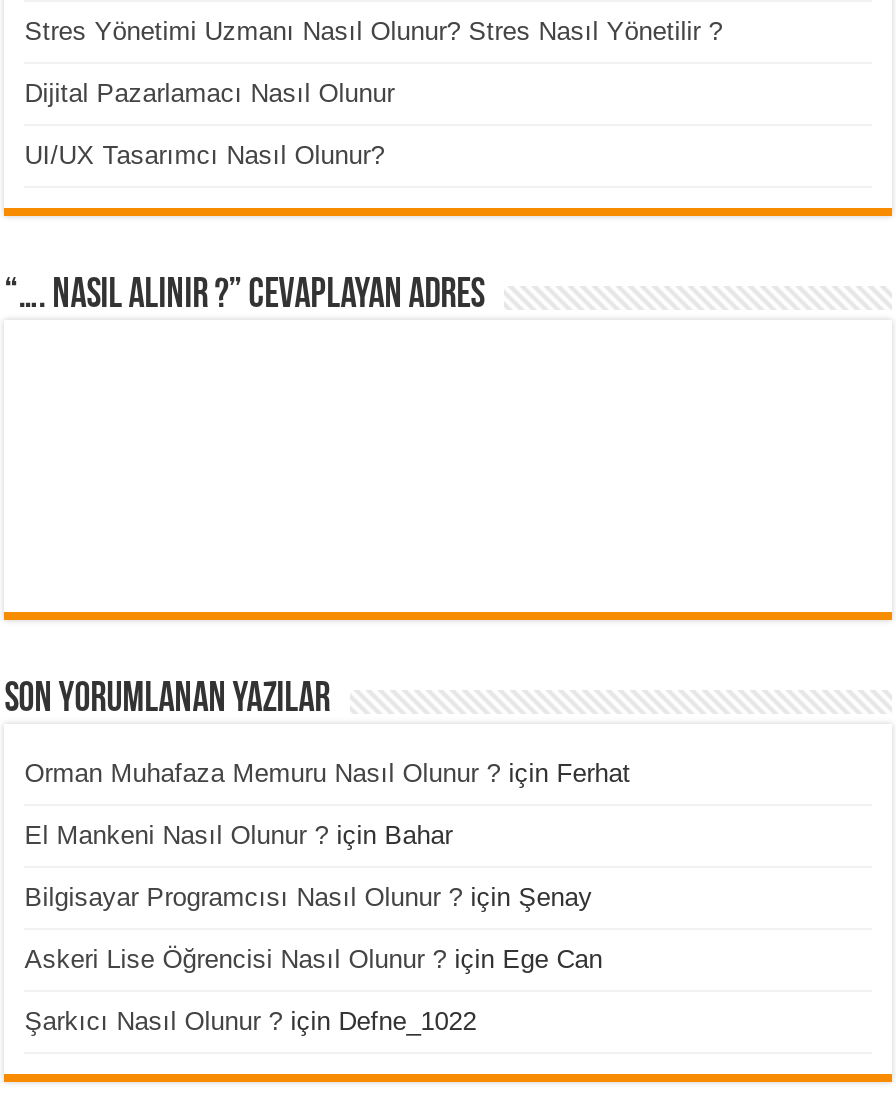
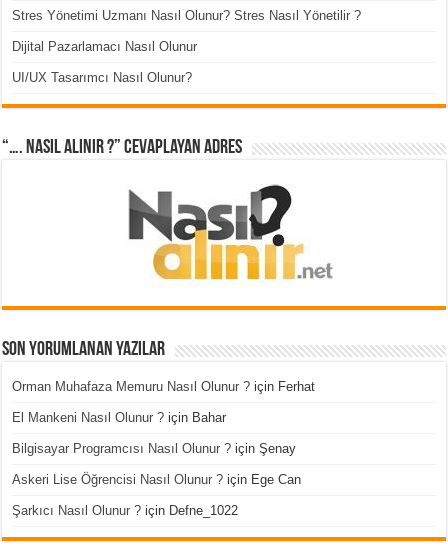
none -> [128,184,333,282] [image]

